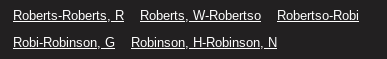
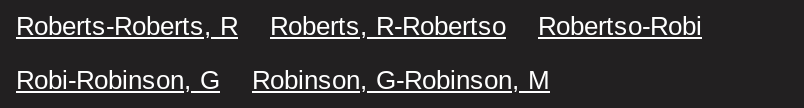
[140,8,261,23] Roberts, W-Robertso -> [270,11,506,41] Roberts, R-Robertso
[131,35,277,50] Robinson, H-Robinson, N -> [252,65,550,95] Robinson, G-Robinson, M

